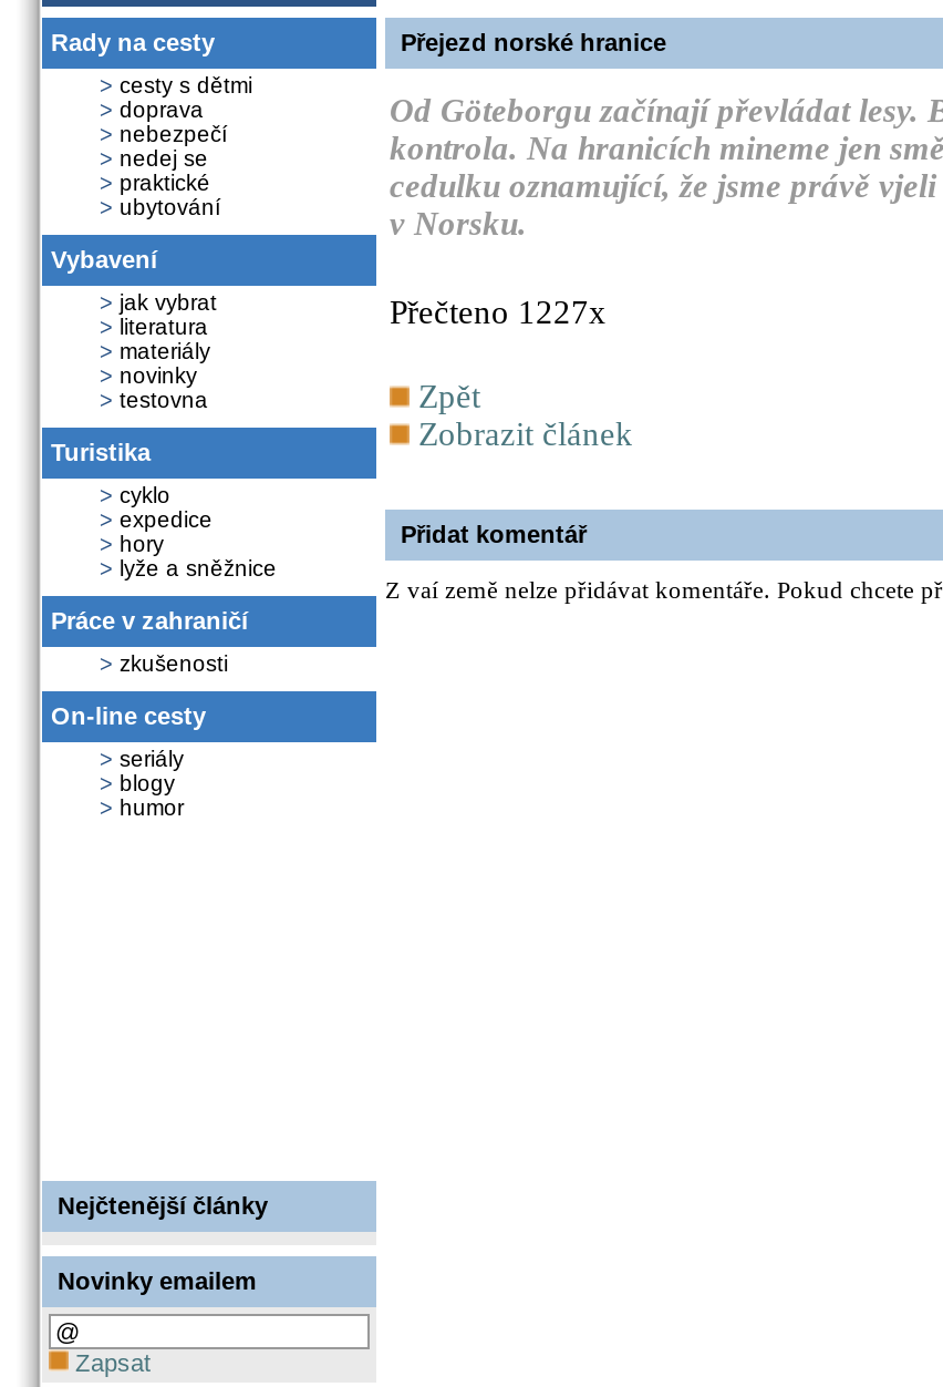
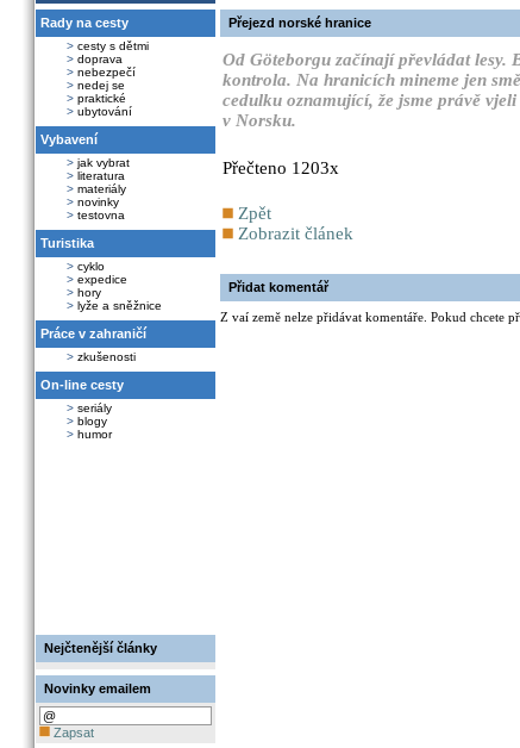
[390,295,607,330] Přečteno 1227x -> [223,158,339,177] Přečteno 1203x

